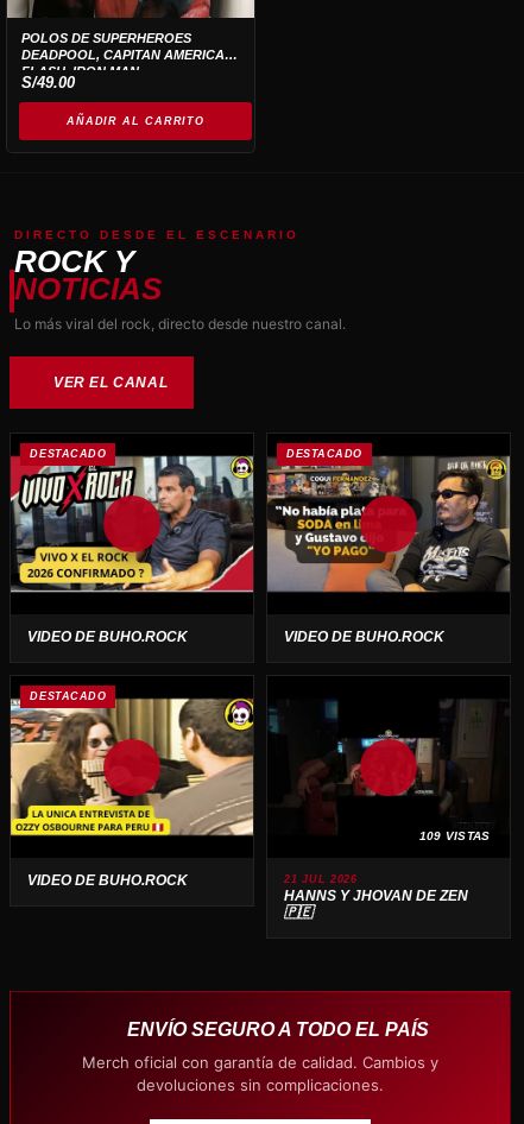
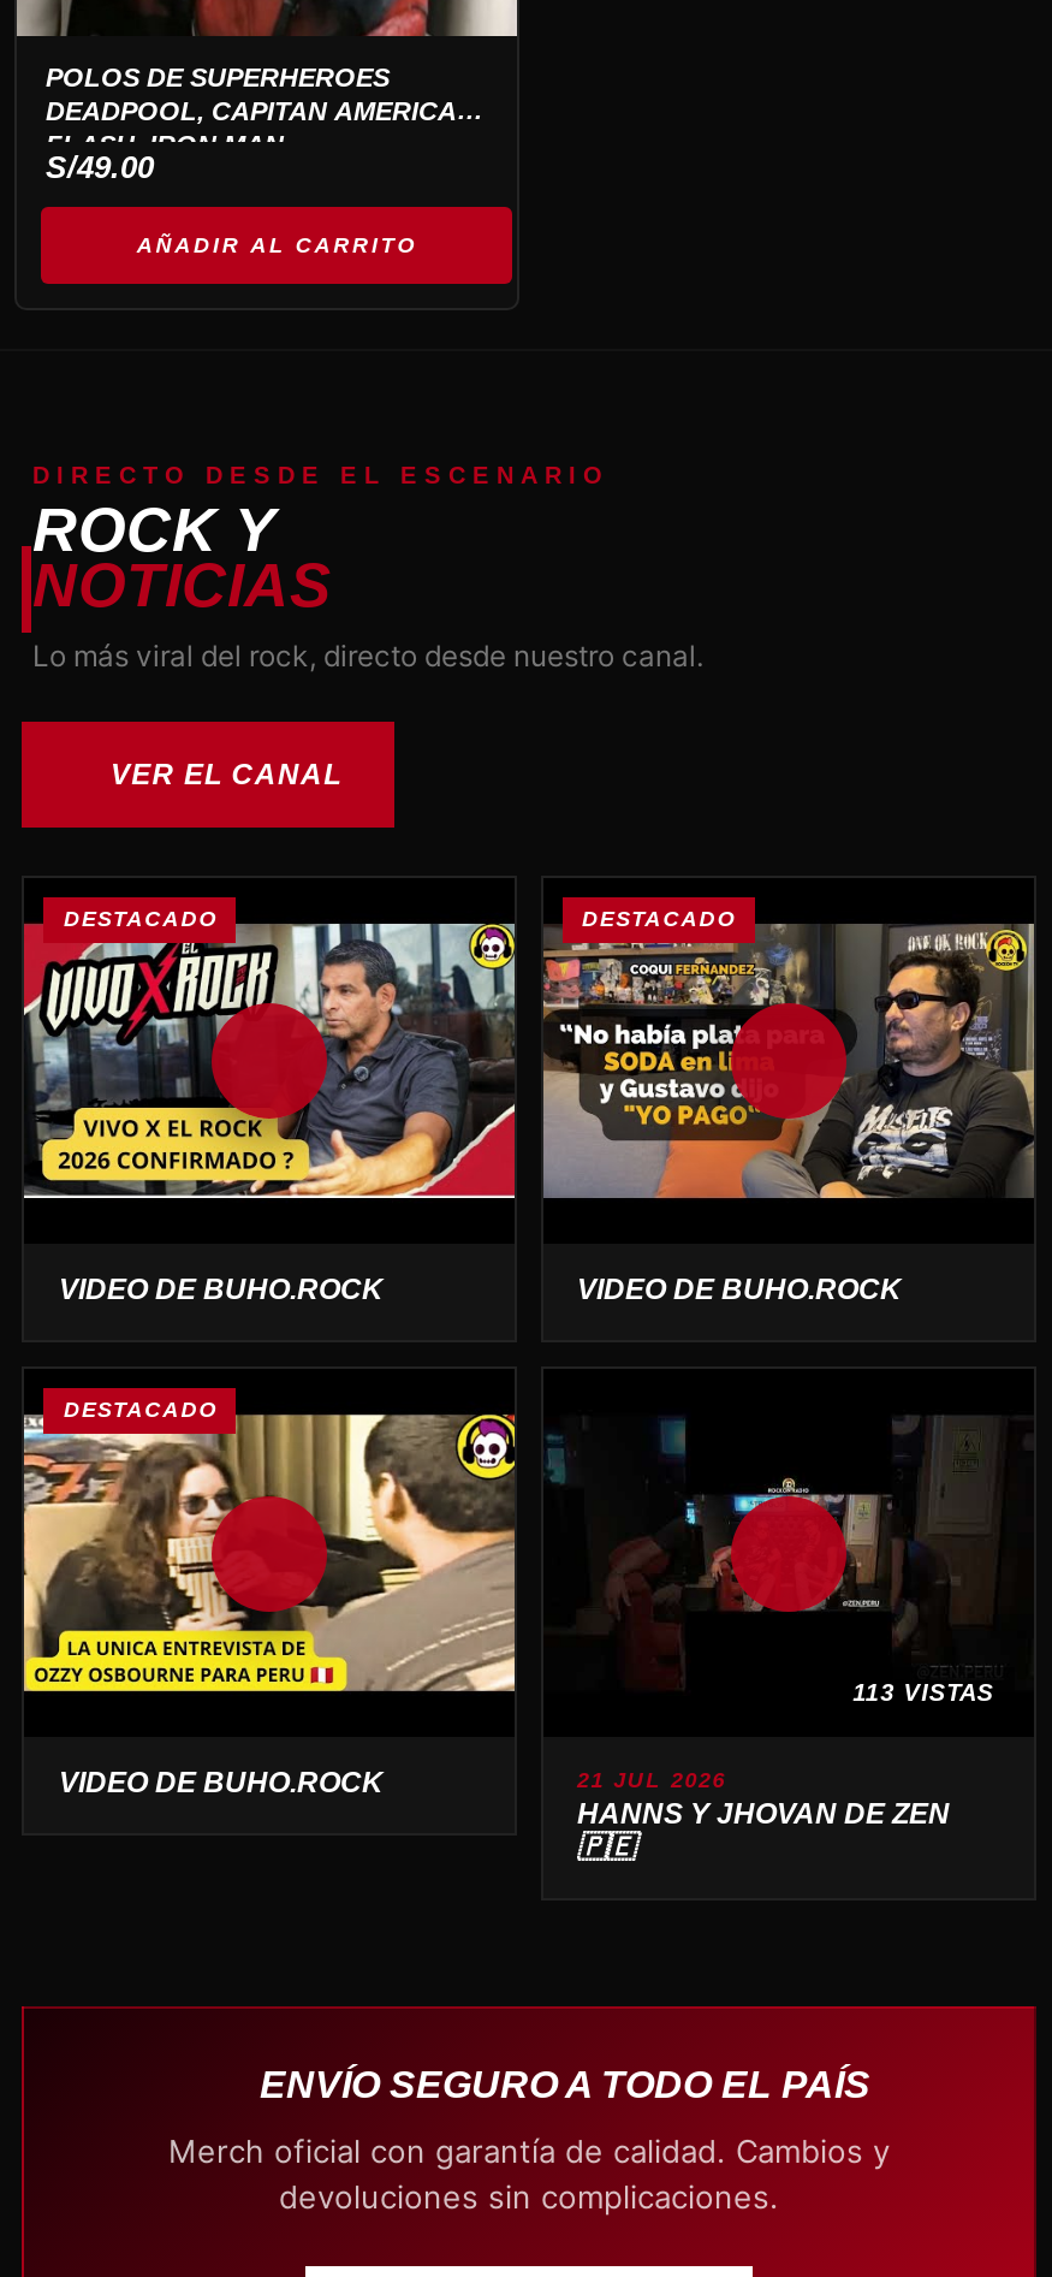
[419,829,490,842] 109 VISTAS -> [853,1679,995,1705] 113 VISTAS

